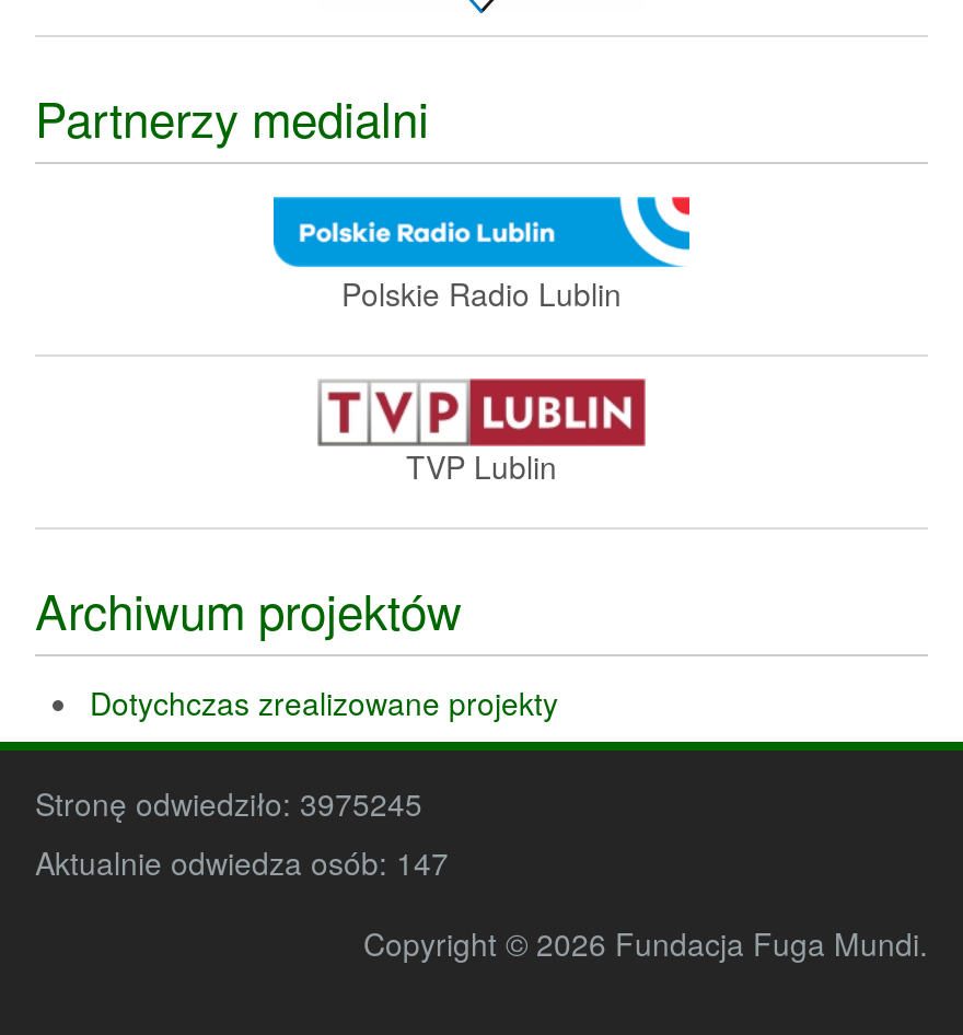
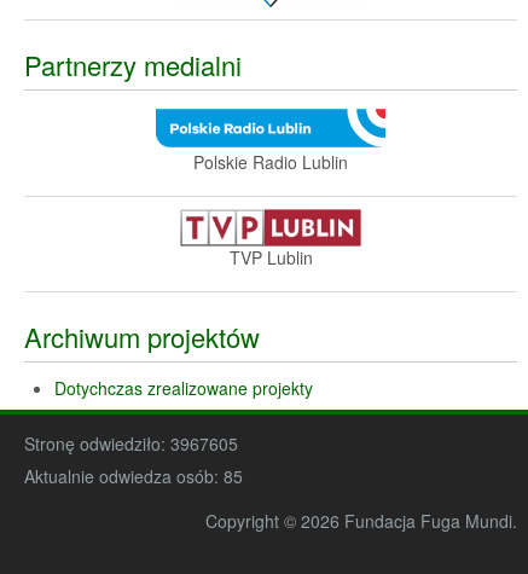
[35,780,422,824] Stronę odwiedziło: 3975245 -> [24,431,238,455] Stronę odwiedziło: 3967605
[35,839,449,883] Aktualnie odwiedza osób: 147 -> [24,464,243,488] Aktualnie odwiedza osób: 85

